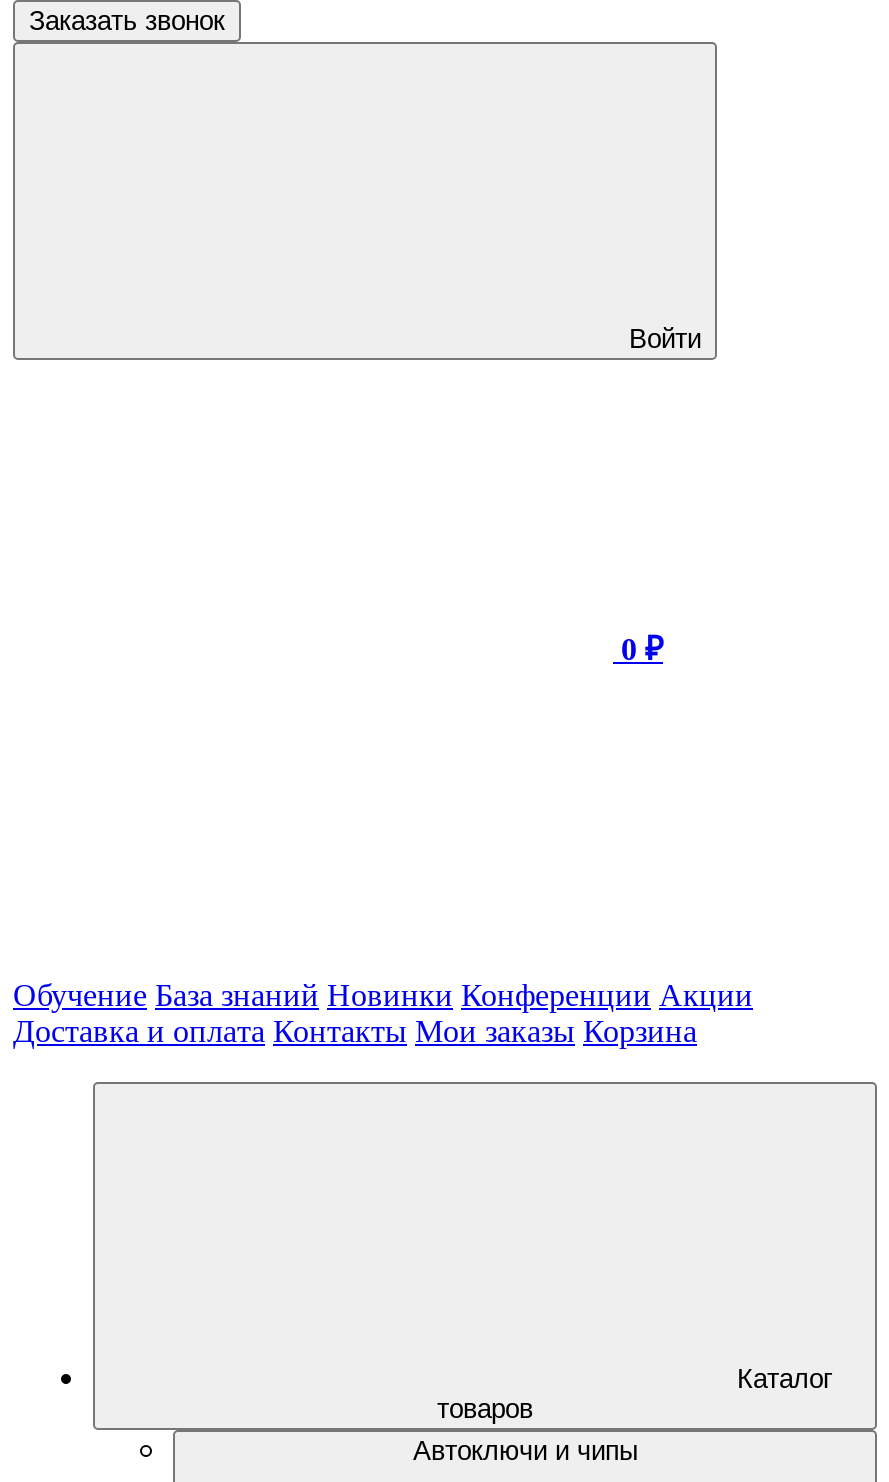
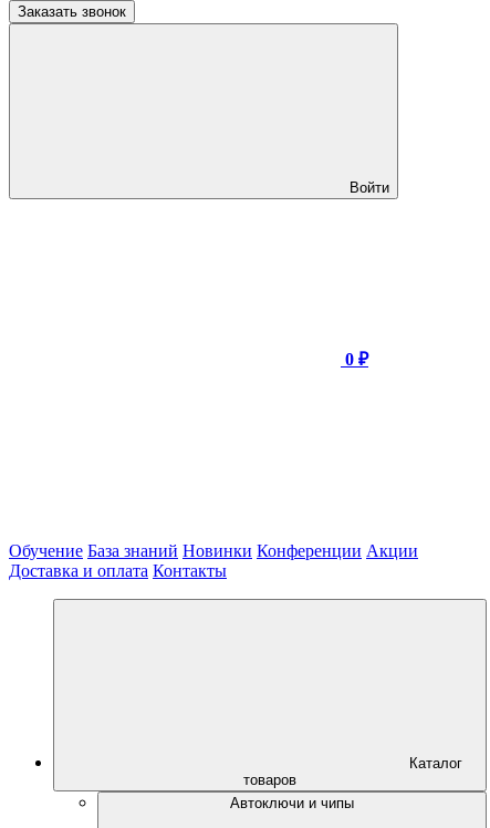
[13,1014,697,1048] Доставка и оплата Контакты Мои заказы Корзина -> [9,561,227,580] Доставка и оплата Контакты

